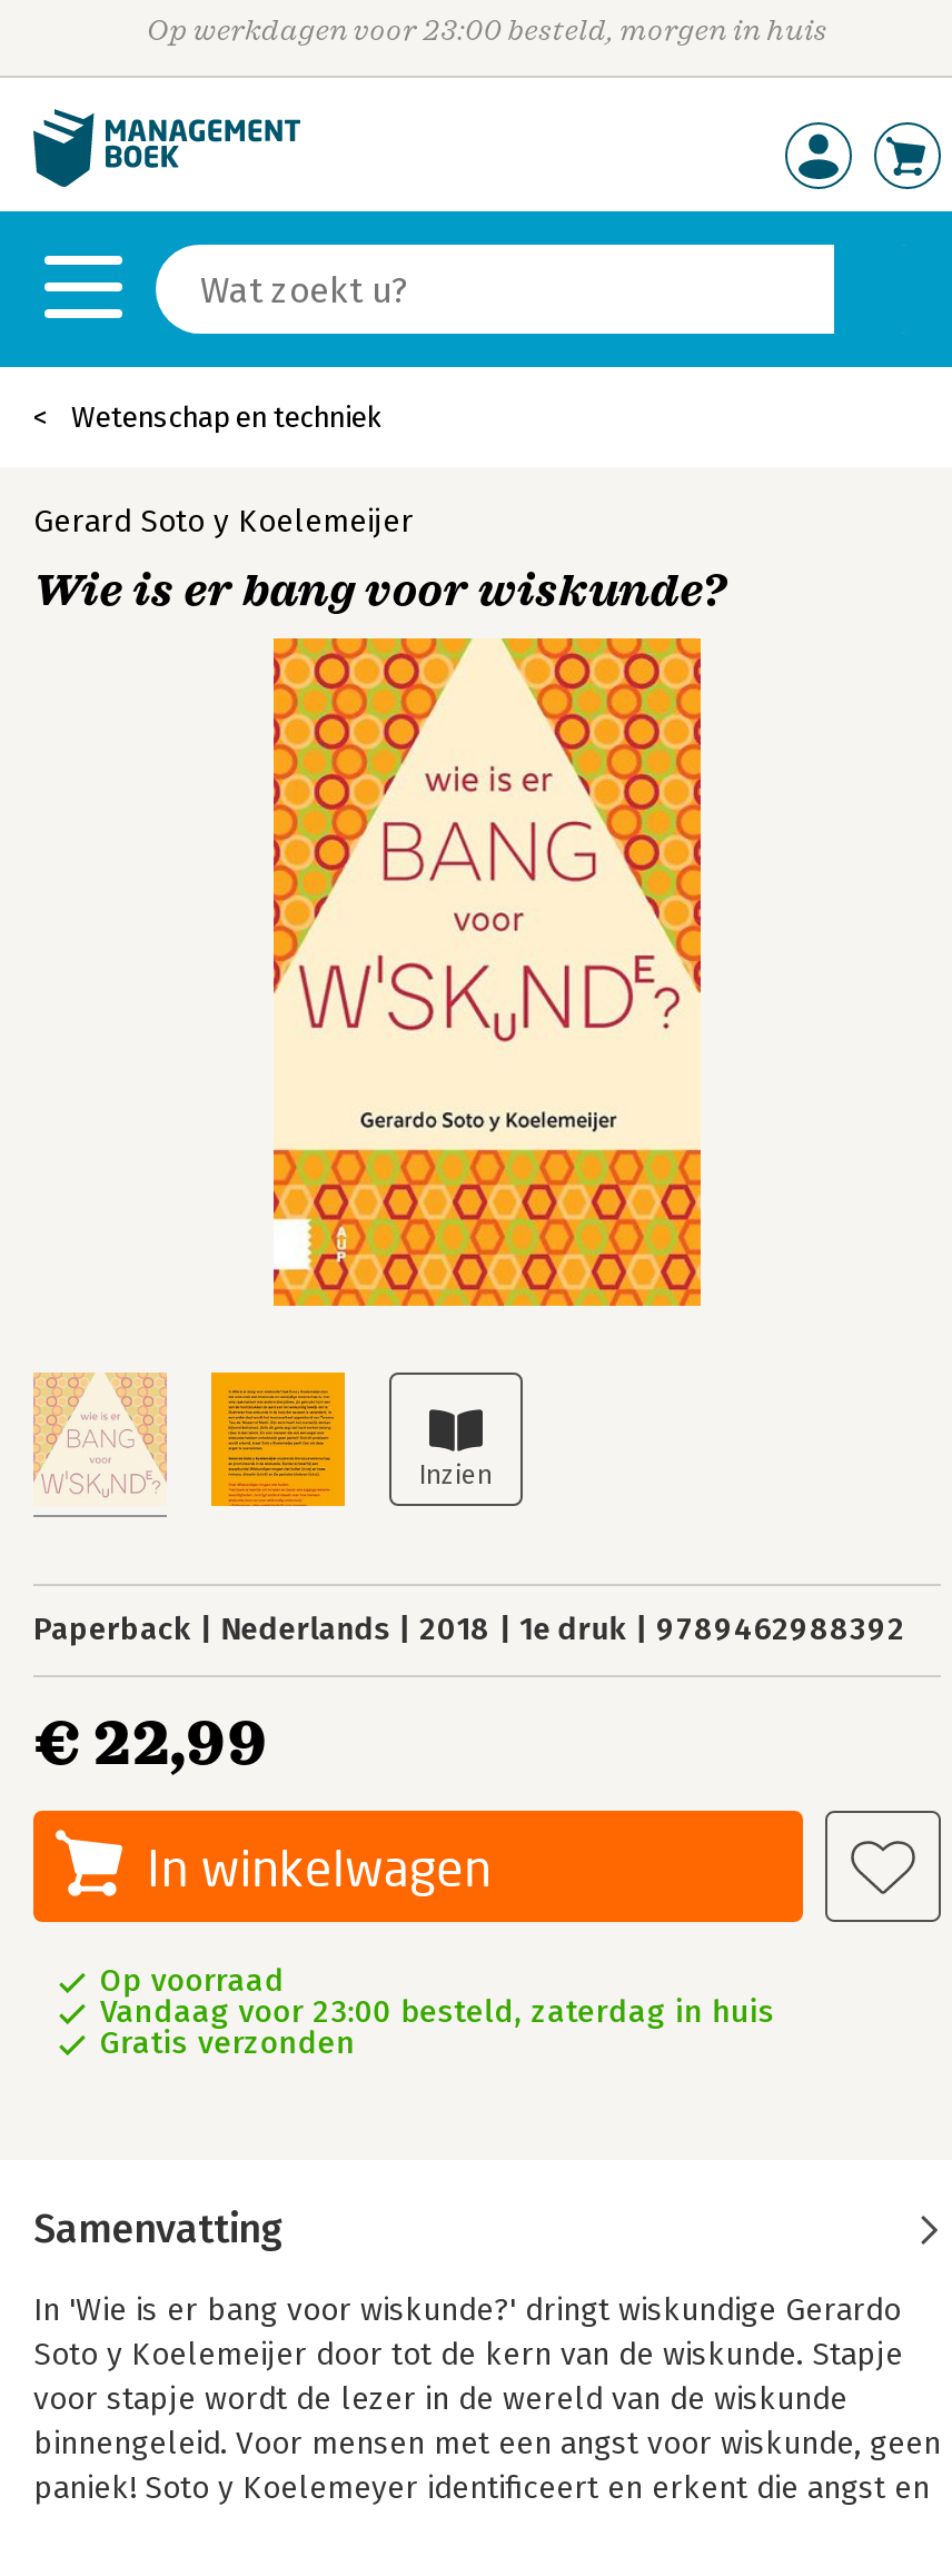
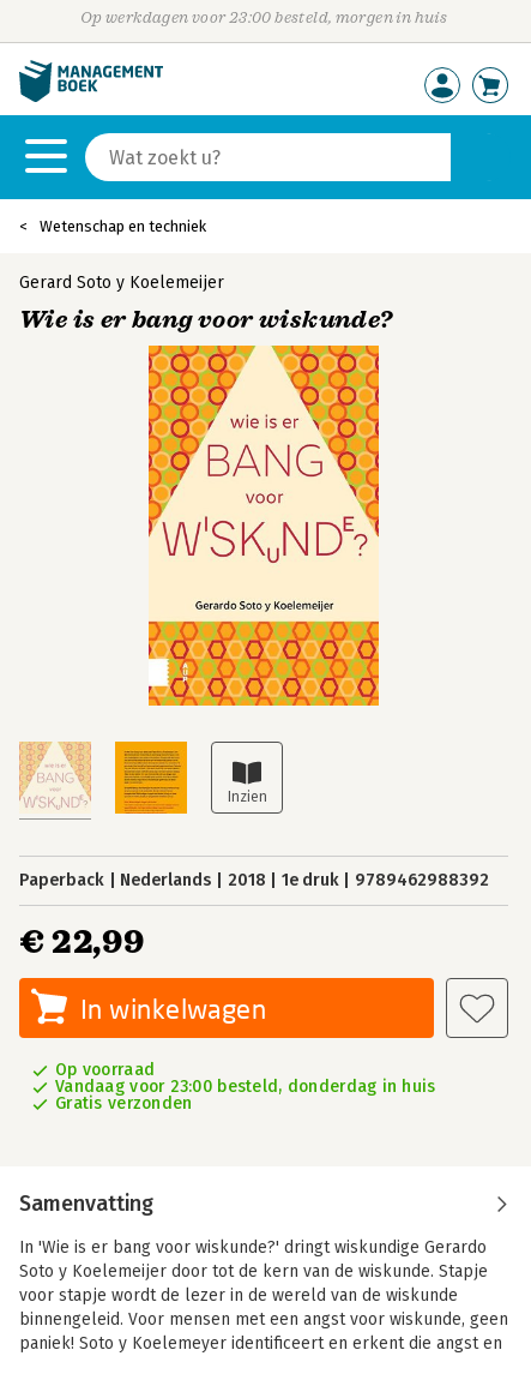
[100,1993,775,2031] Vandaag voor 23:00 besteld, zaterdag in huis -> [55,1076,436,1097] Vandaag voor 23:00 besteld, donderdag in huis

